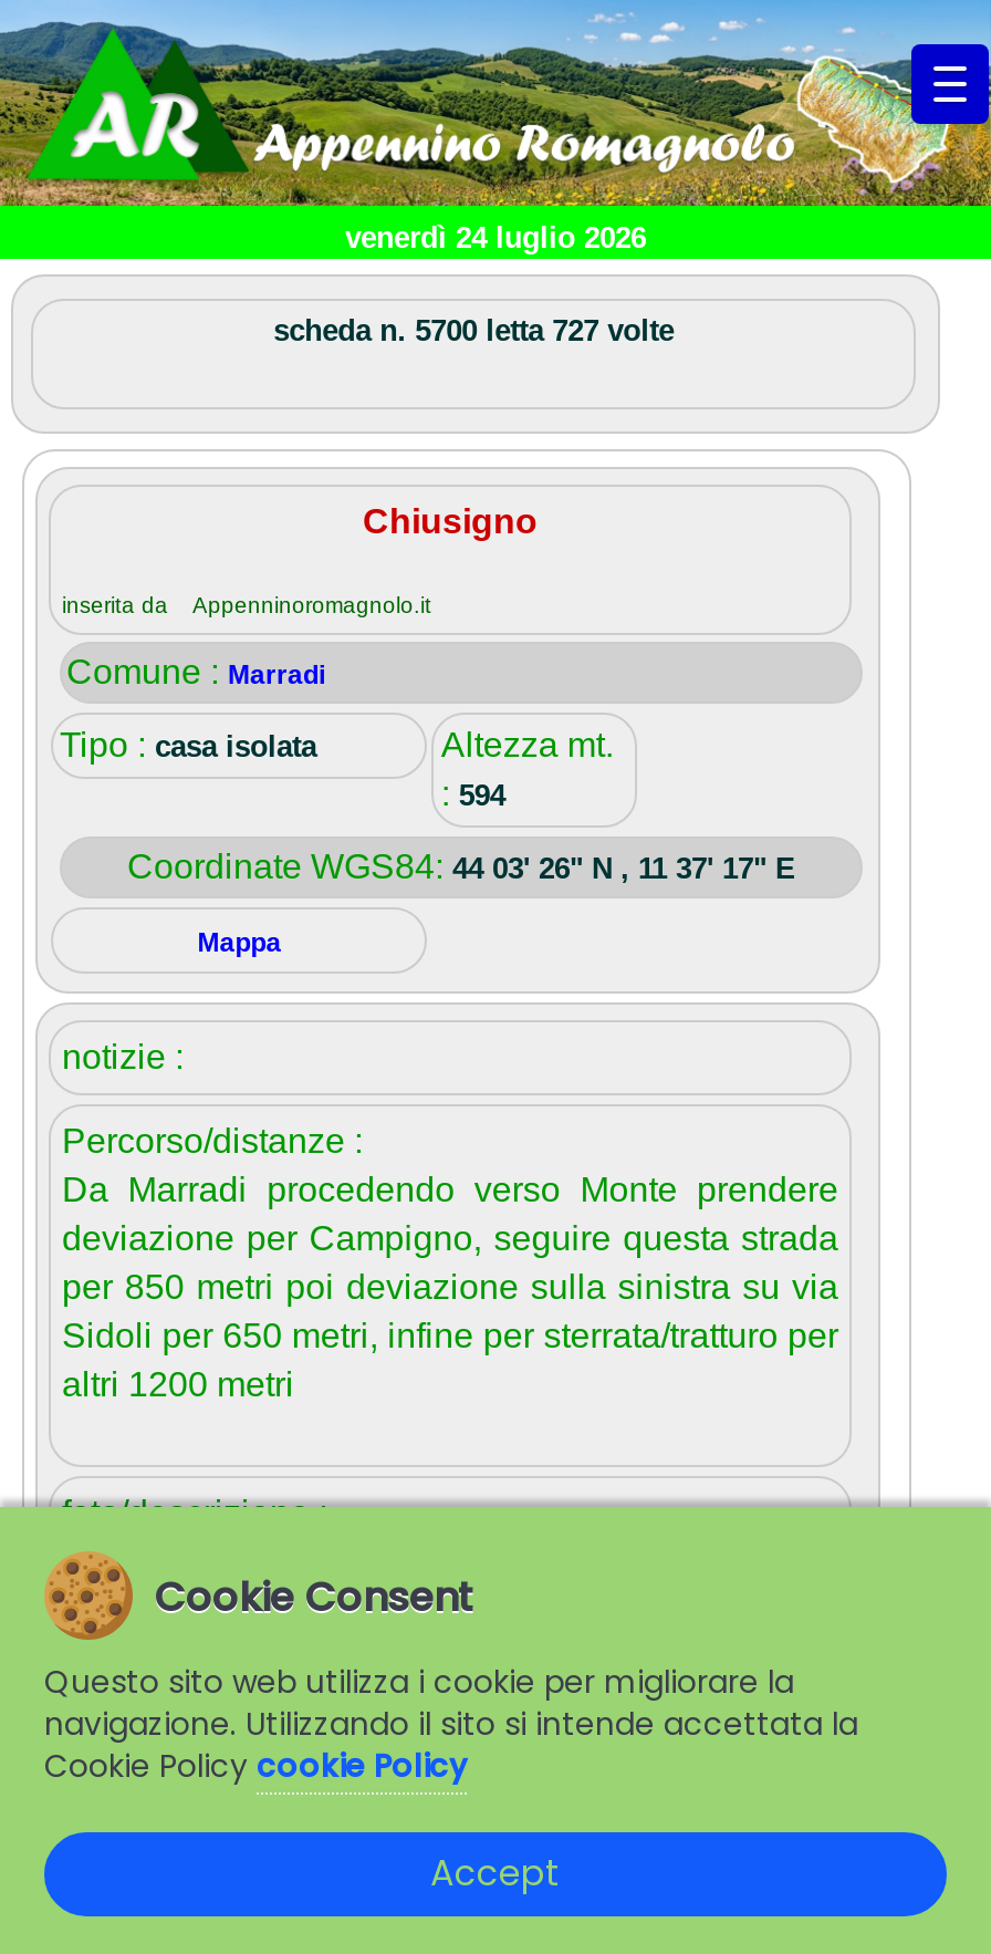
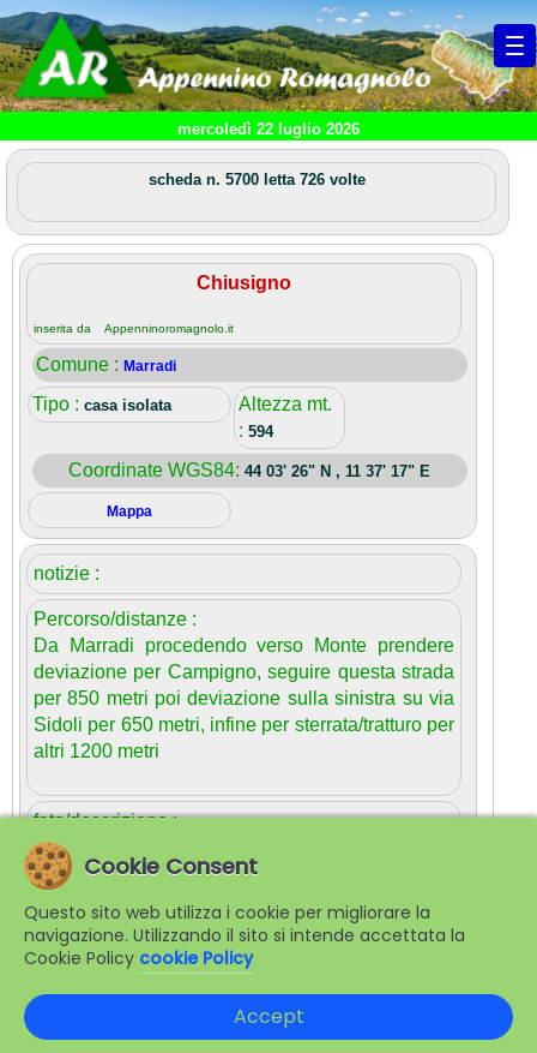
[345,222,646,255] venerdì 24 luglio 2026 -> [177,120,360,138] mercoledì 22 luglio 2026
[273,315,674,348] scheda n. 5700 letta 727 volte -> [148,171,365,189] scheda n. 5700 letta 726 volte

